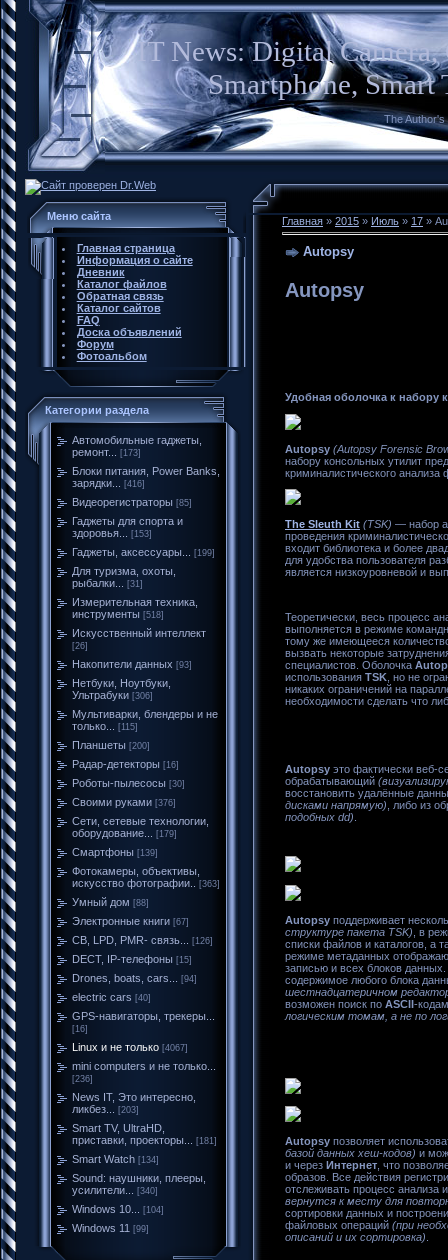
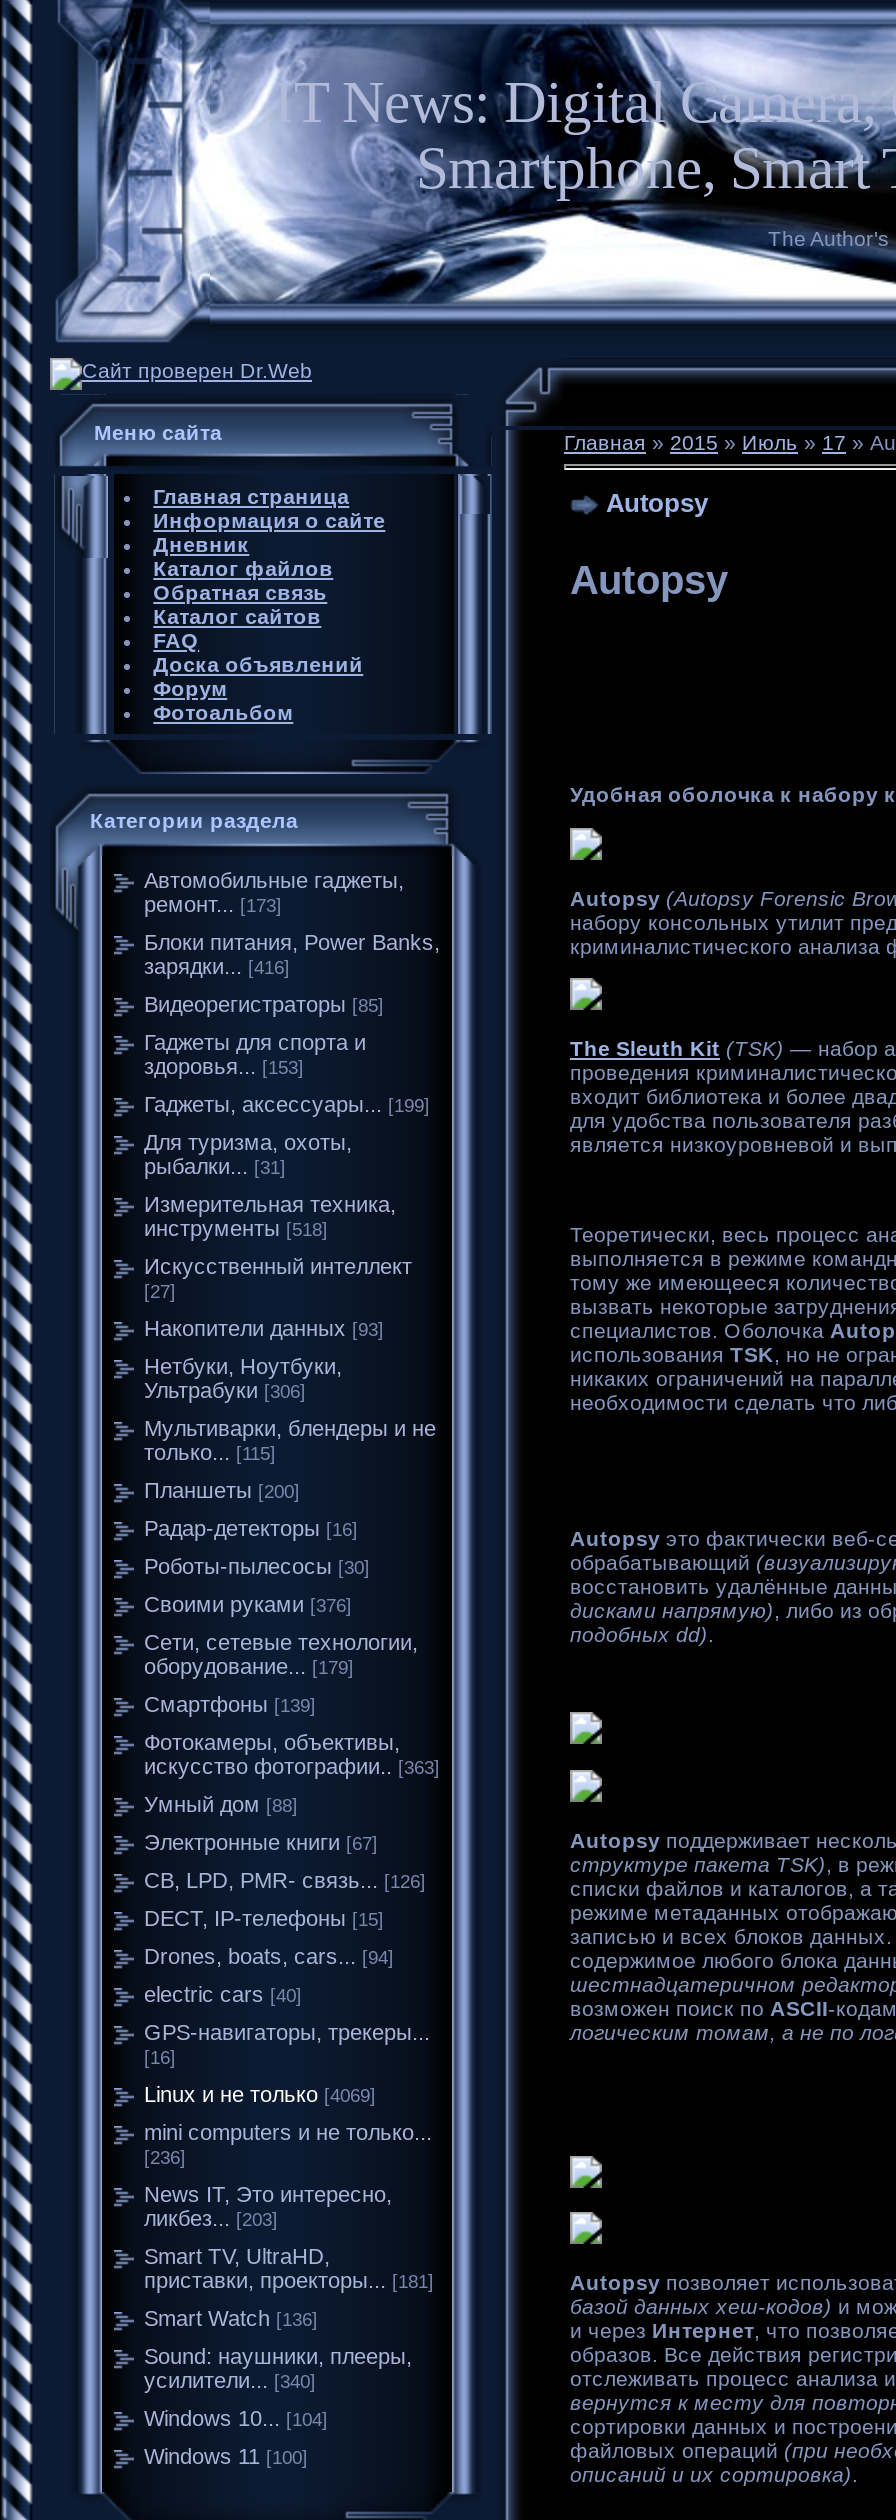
[72,641,88,651] [26] -> [144,1282,176,1302] [27]
[72,1041,188,1053] Linux и не только [4067] -> [144,2082,376,2106] Linux и не только [4069]
[72,1153,159,1165] Smart Watch [134] -> [144,2306,318,2330] Smart Watch [136]
[72,1222,149,1234] Windows 11 [99] -> [144,2444,308,2468] Windows 11 [100]

